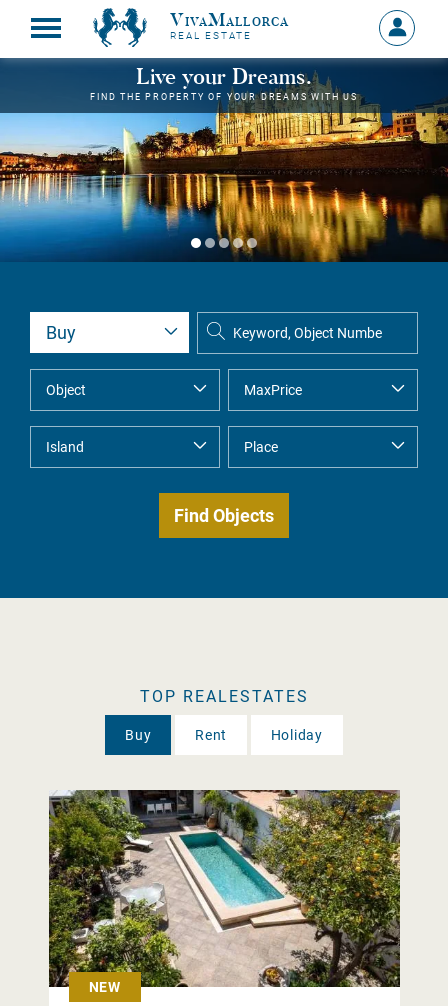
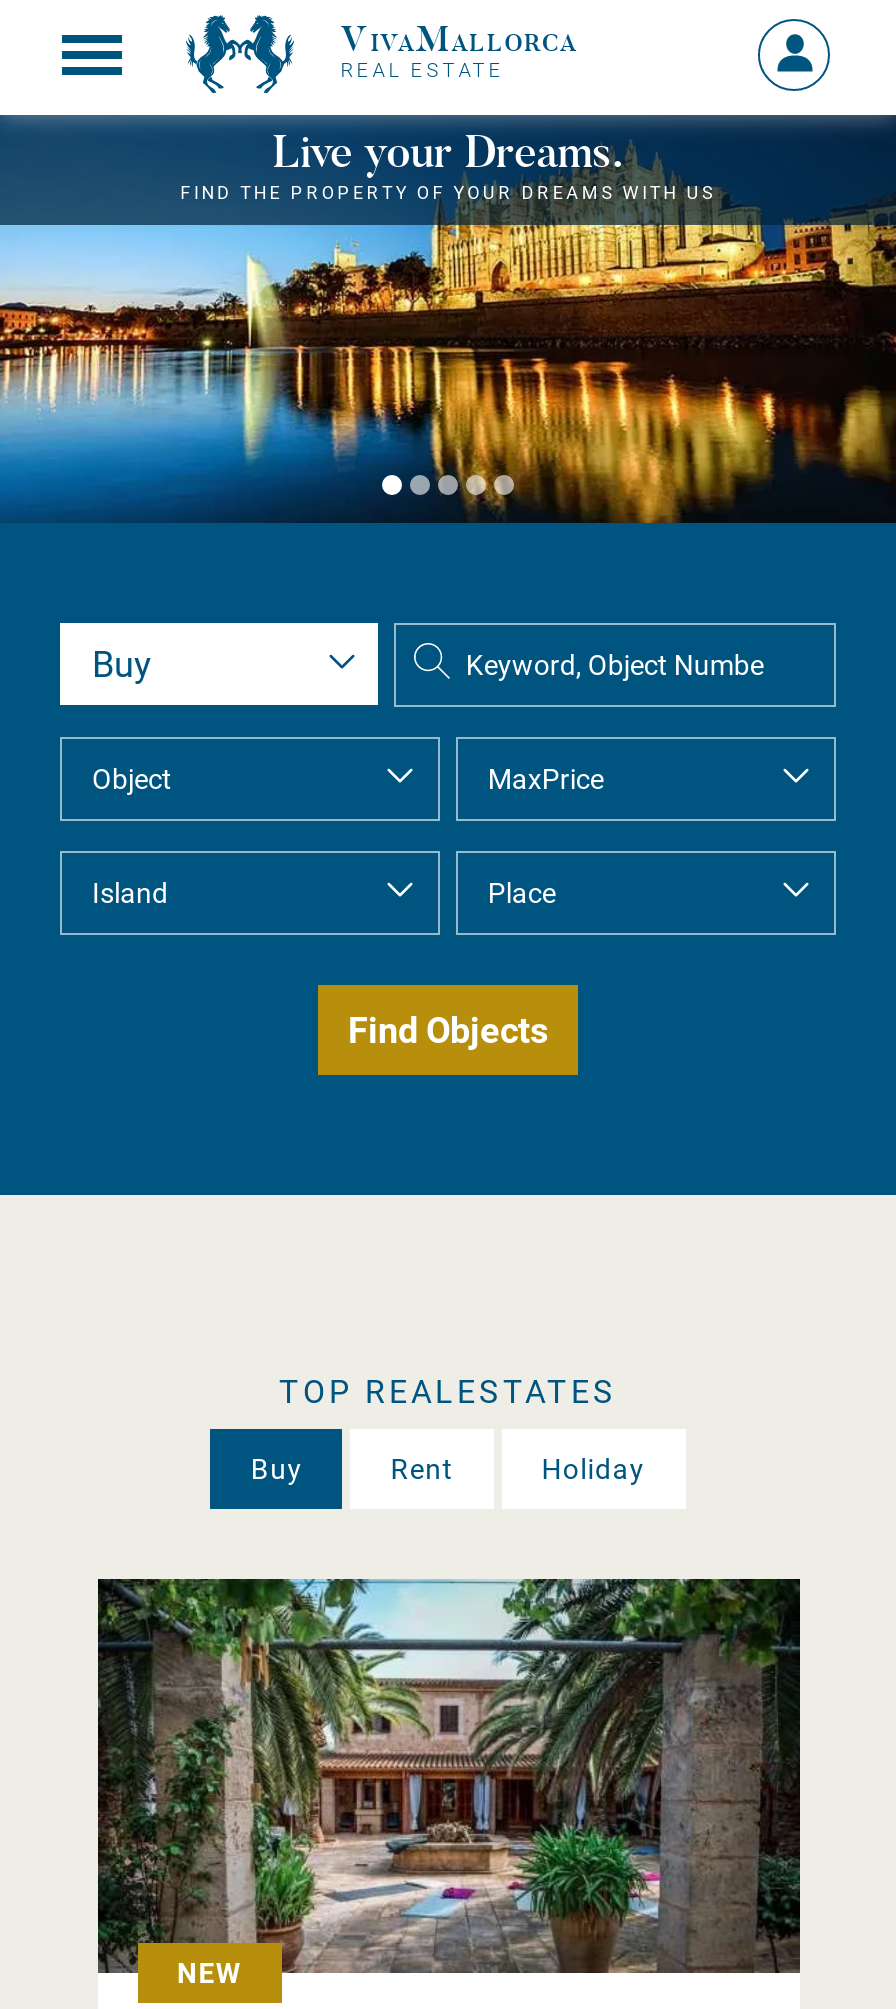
[49,789,401,987] [image] -> [96,1577,802,1973] [image]

